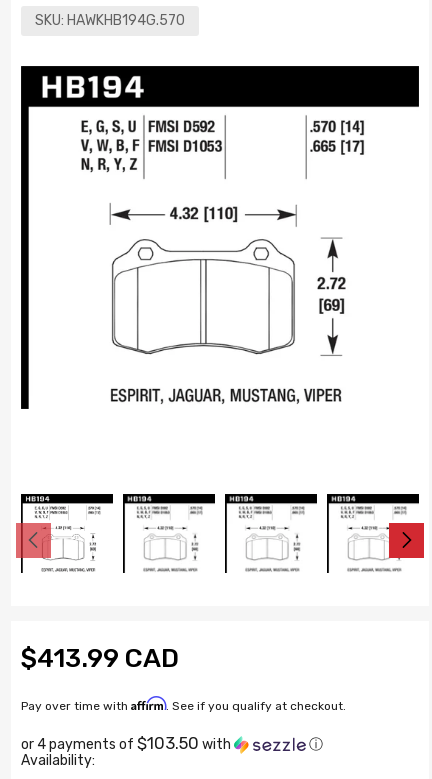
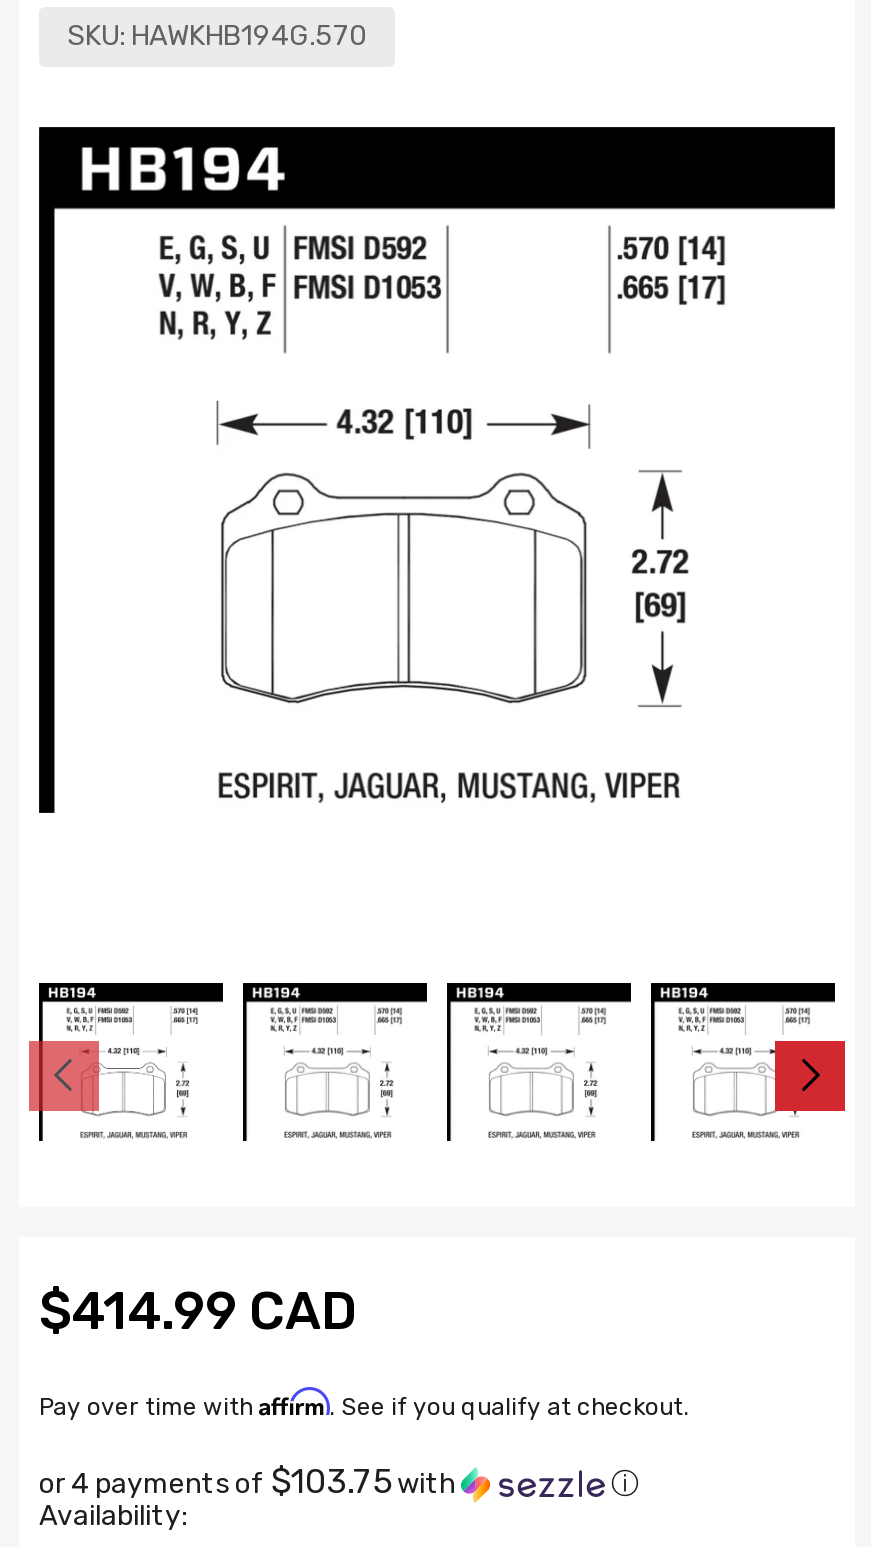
[21,643,179,674] $413.99 CAD -> [39,1280,357,1342] $414.99 CAD
[21,733,234,753] or 4 payments of $103.50 with -> [39,1460,461,1500] or 4 payments of $103.75 with

